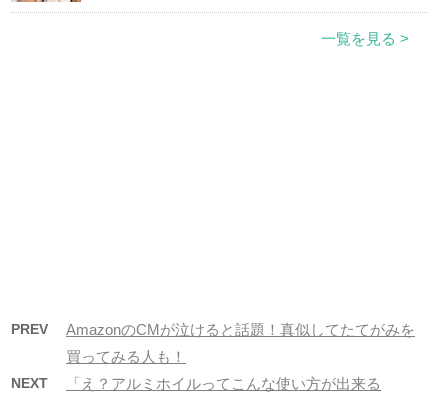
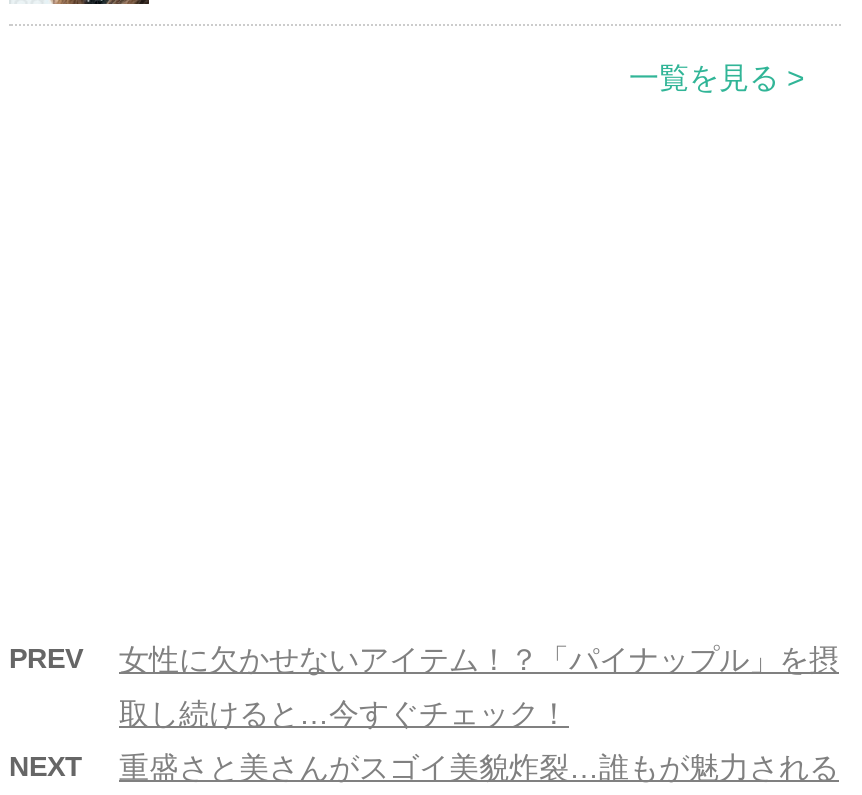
[66,321,415,338] AmazonのCMが泣けると話題！真似してたてがみを -> [119,642,839,676] 女性に欠かせないアイテム！？「パイナップル」を摂
[66,348,186,365] 買ってみる人も！ -> [119,696,569,730] 取し続けると…今すぐチェック！
[66,375,381,392] 「え？アルミホイルってこんな使い方が出来る -> [119,750,839,784] 重盛さと美さんがスゴイ美貌炸裂…誰もが魅力される

